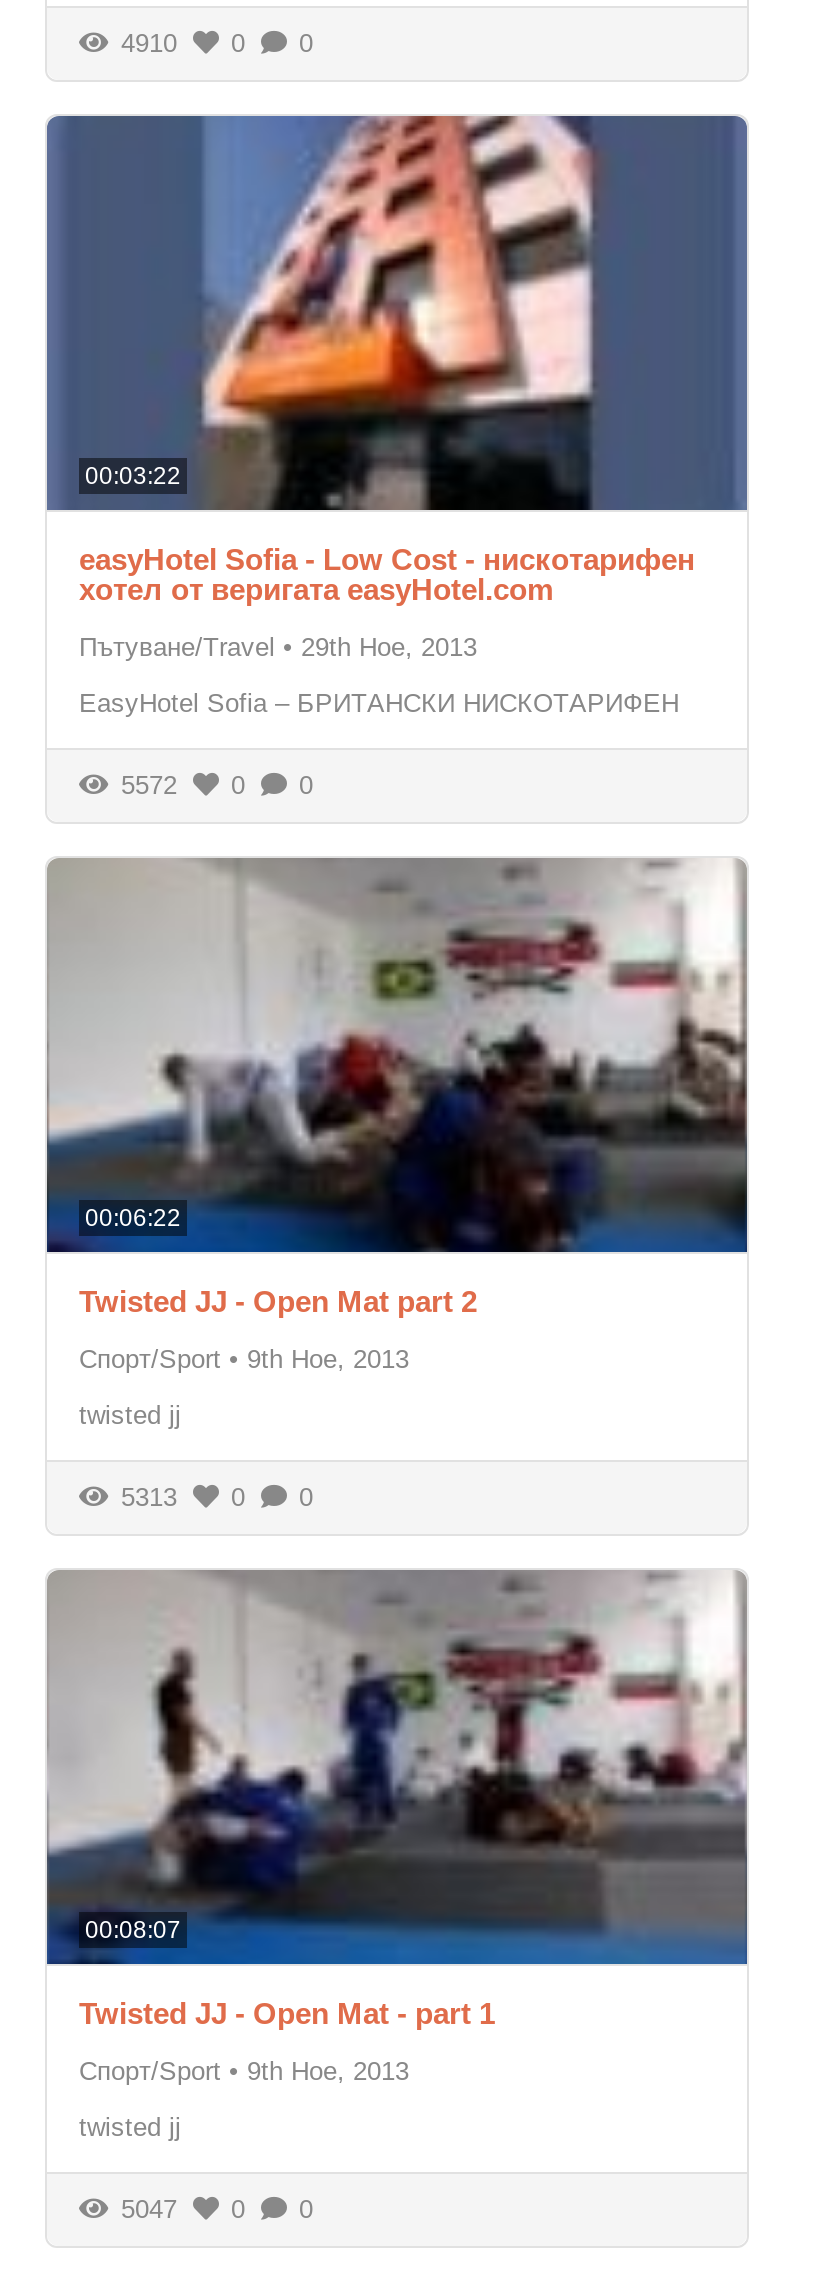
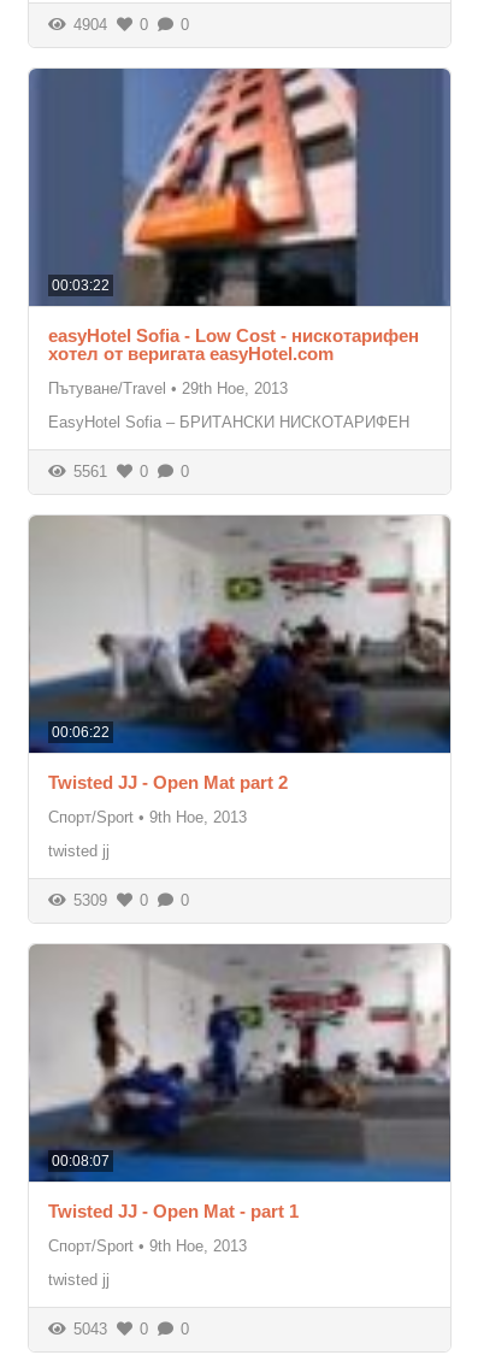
[113,28,313,58] 4910 0 0 -> [69,16,189,34] 4904 0 0
[113,770,313,800] 5572 0 0 -> [69,462,189,481] 5561 0 0
[113,1482,313,1512] 5313 0 0 -> [69,891,189,909] 5309 0 0
[113,2194,313,2224] 5047 0 0 -> [69,1320,189,1338] 5043 0 0

